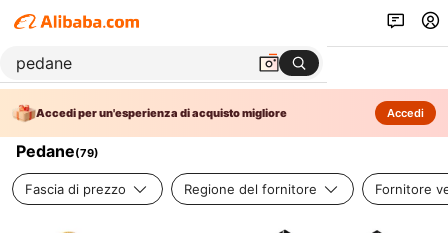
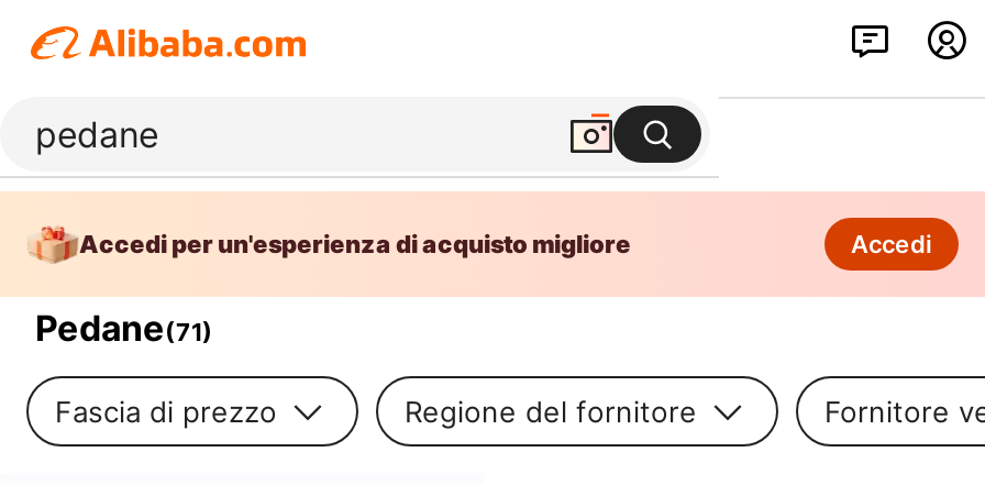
[16,141,99,161] Pedane(79) -> [35,306,213,350] Pedane(71)

